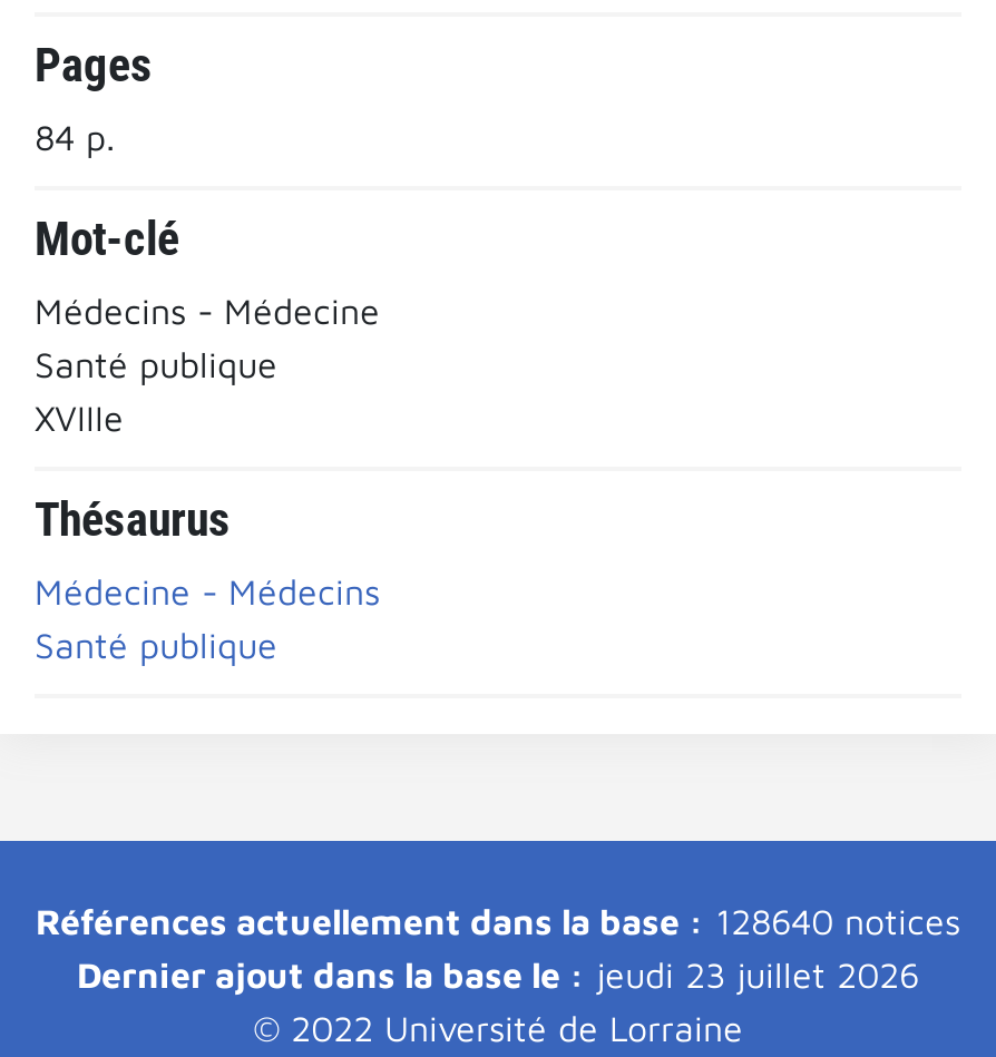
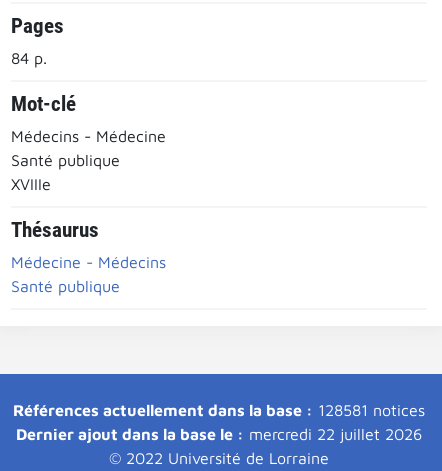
[36,900,960,940] Références actuellement dans la base : 128640 notices -> [13,400,425,418] Références actuellement dans la base : 128581 notices
[77,953,919,994] Dernier ajout dans la base le : jeudi 23 juillet 2026 -> [16,424,422,442] Dernier ajout dans la base le : mercredi 22 juillet 2026

